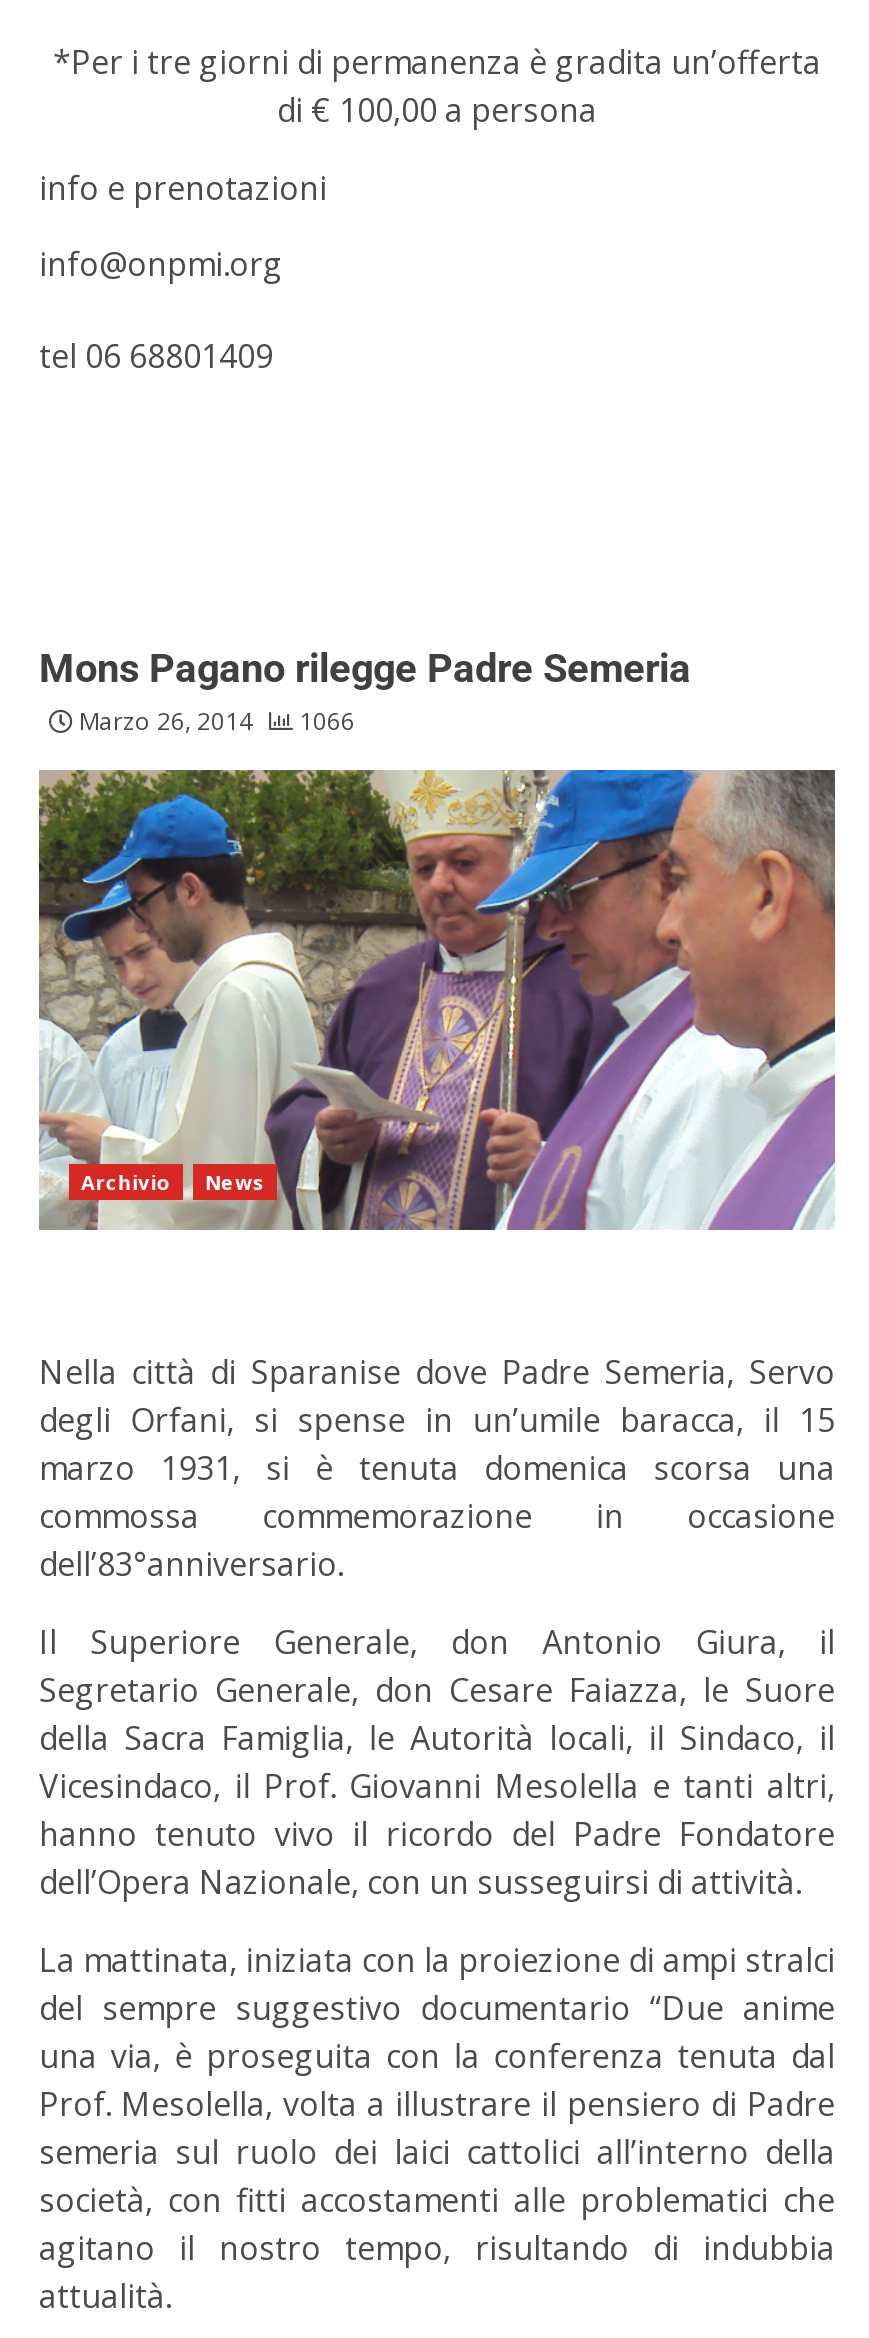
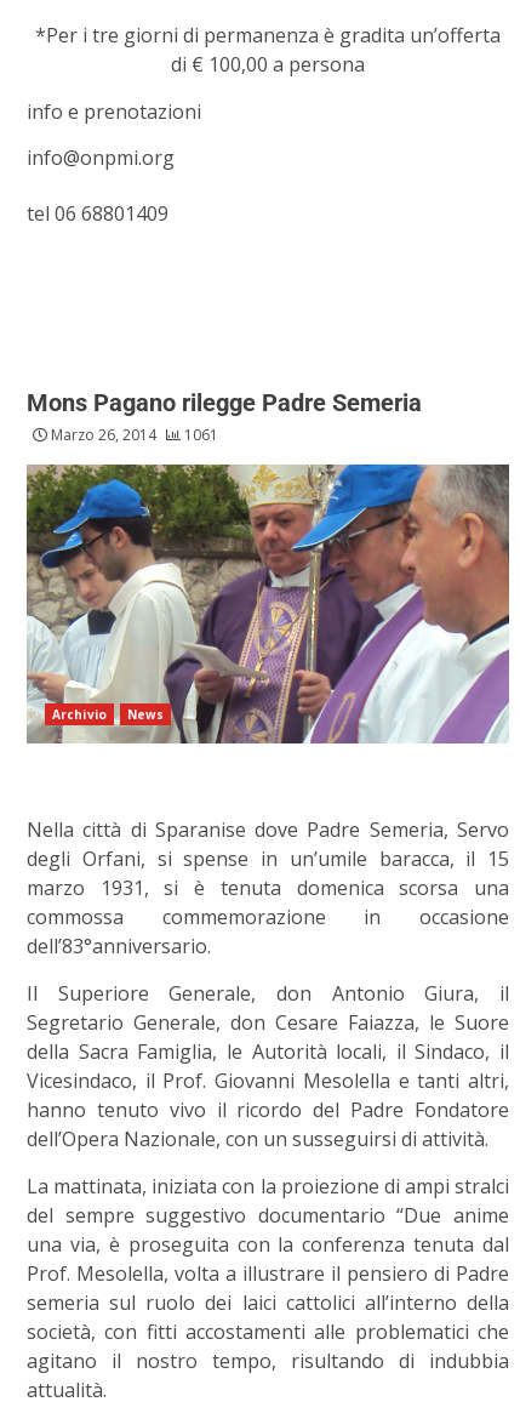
[73,703,355,737] Marzo 26, 2014 1066 -> [47,424,218,445] Marzo 26, 2014 1061

